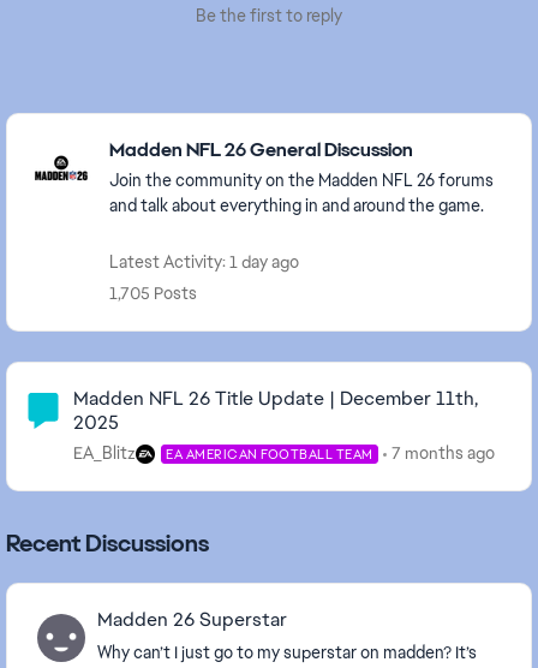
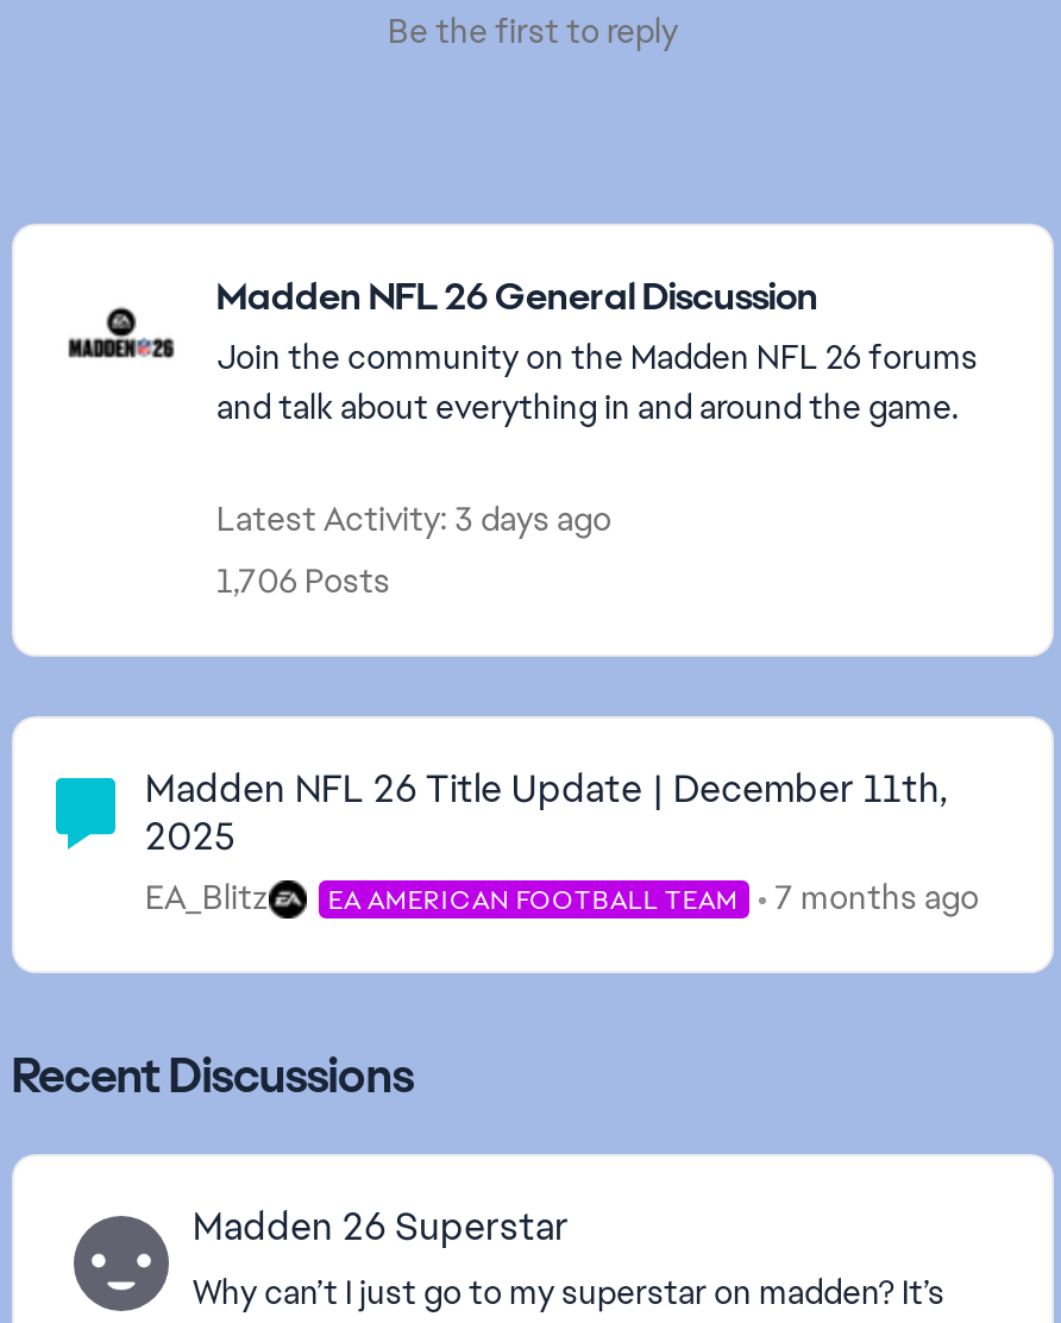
[109,251,299,273] Latest Activity: 1 day ago -> [216,497,611,540] Latest Activity: 3 days ago
[109,282,197,304] 1,705 Posts -> [216,559,390,602] 1,706 Posts

